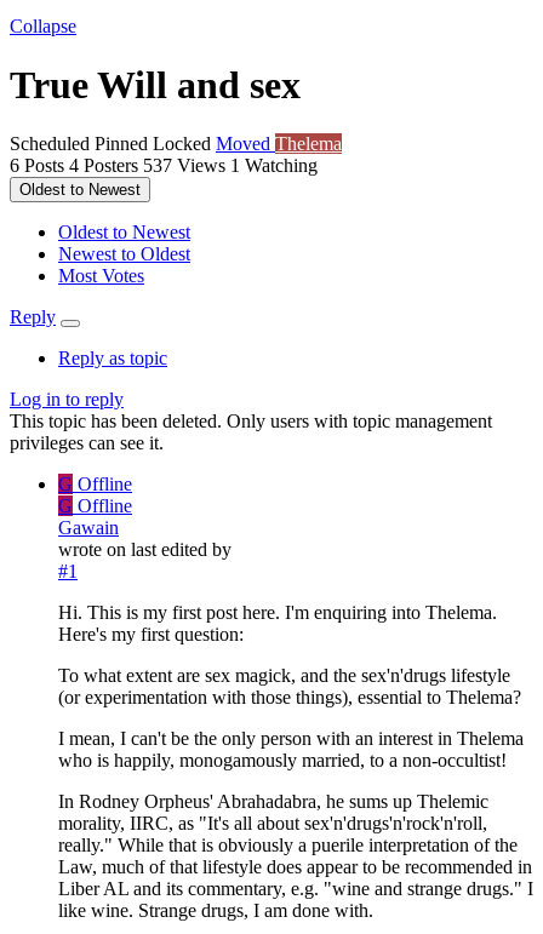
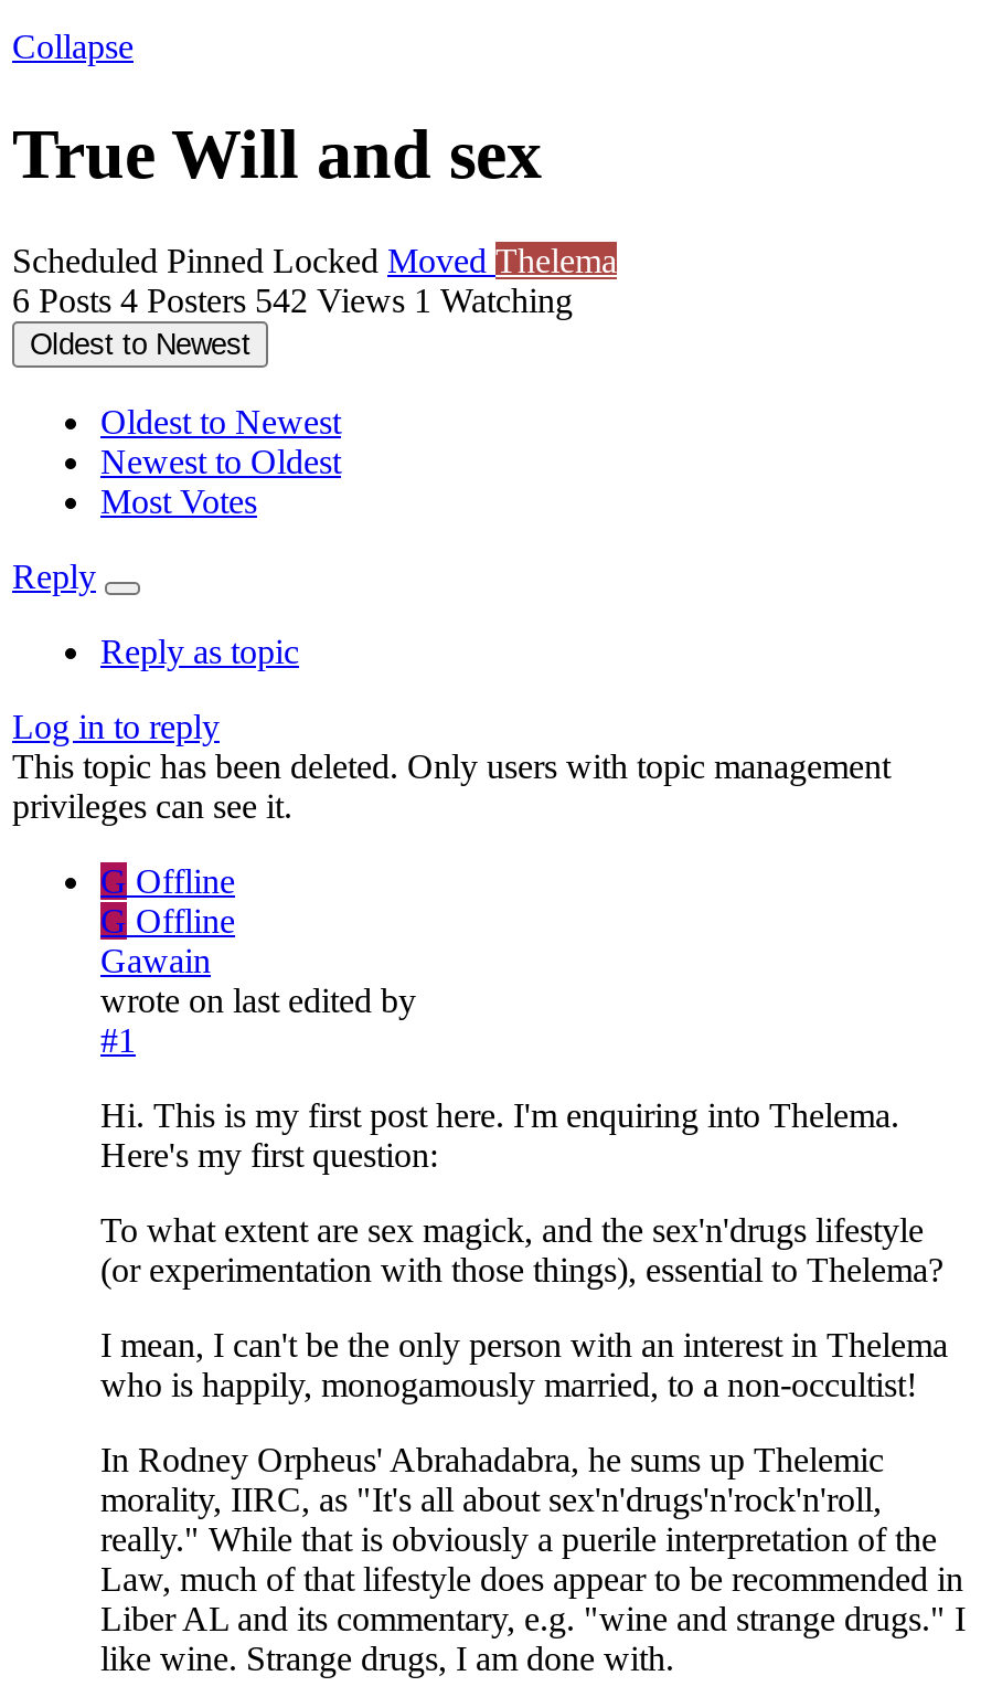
[10,156,318,176] 6 Posts 4 Posters 537 Views 1 Watching -> [12,282,573,320] 6 Posts 4 Posters 542 Views 1 Watching

